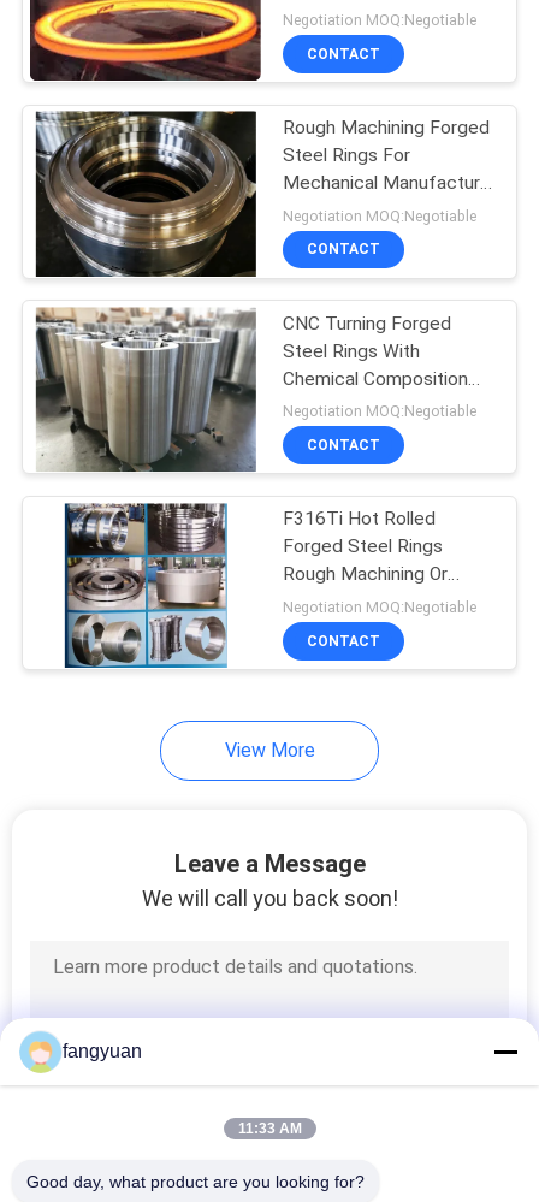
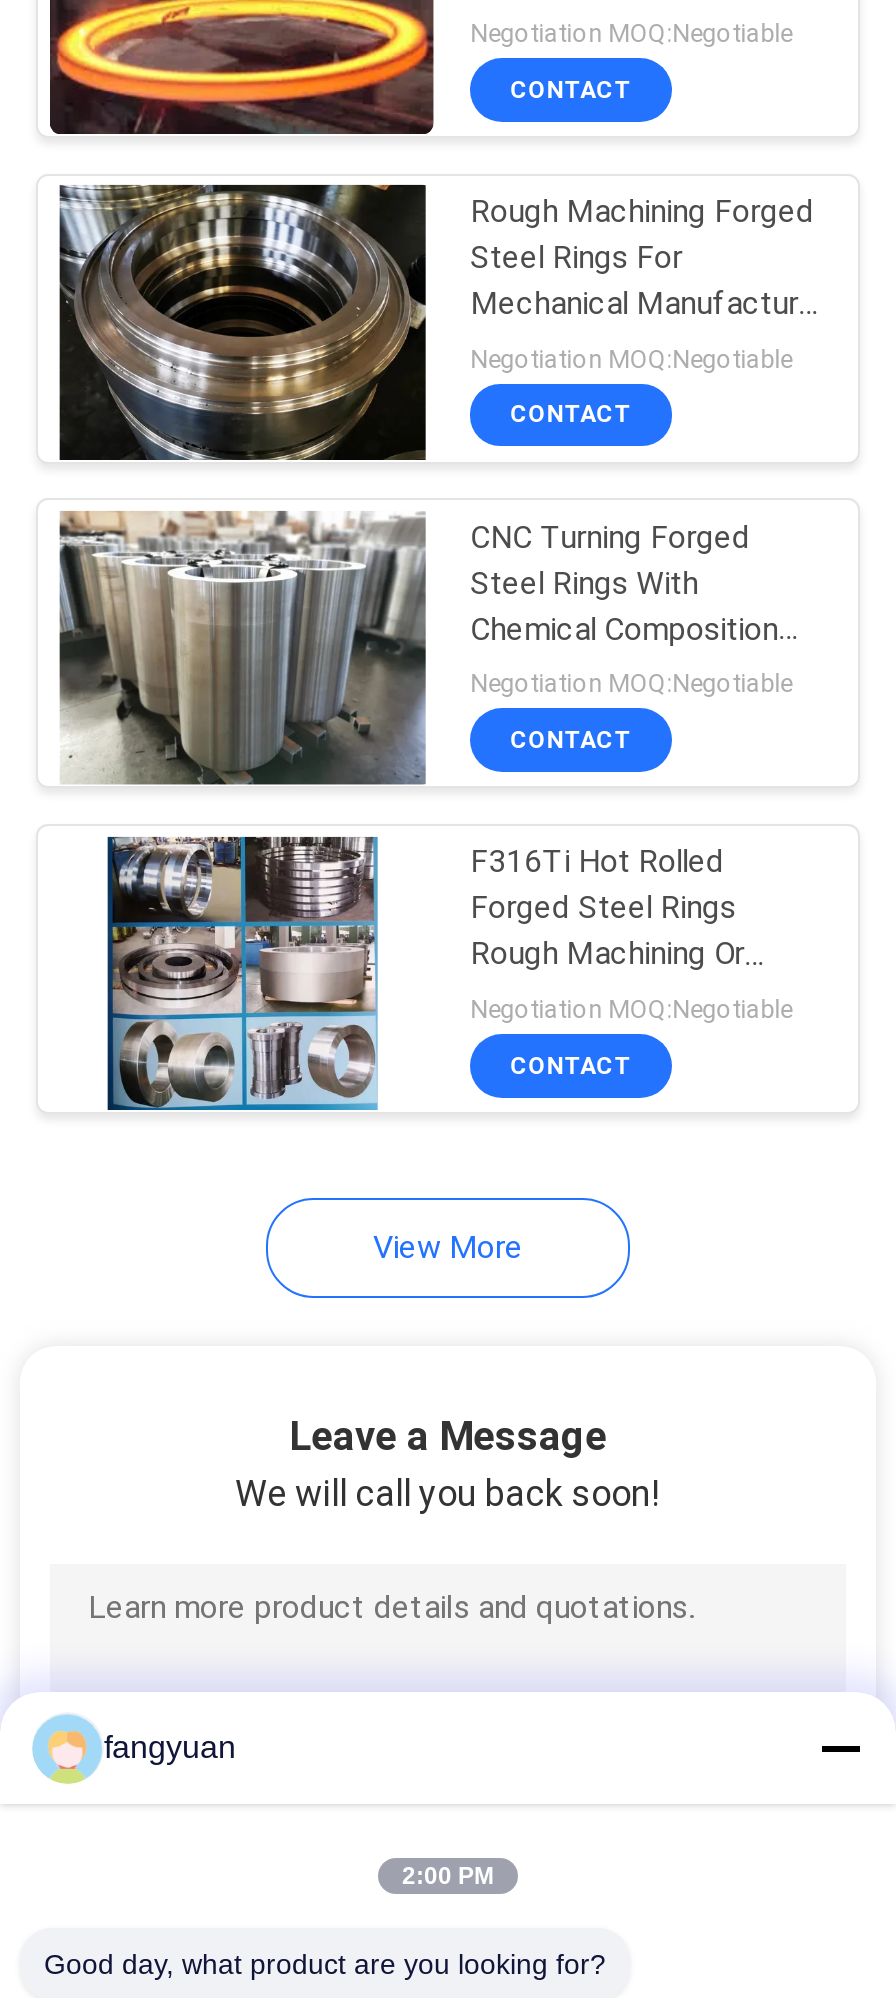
[238,1120,301,1137] 11:33 AM -> [402,1862,494,1890] 2:00 PM

